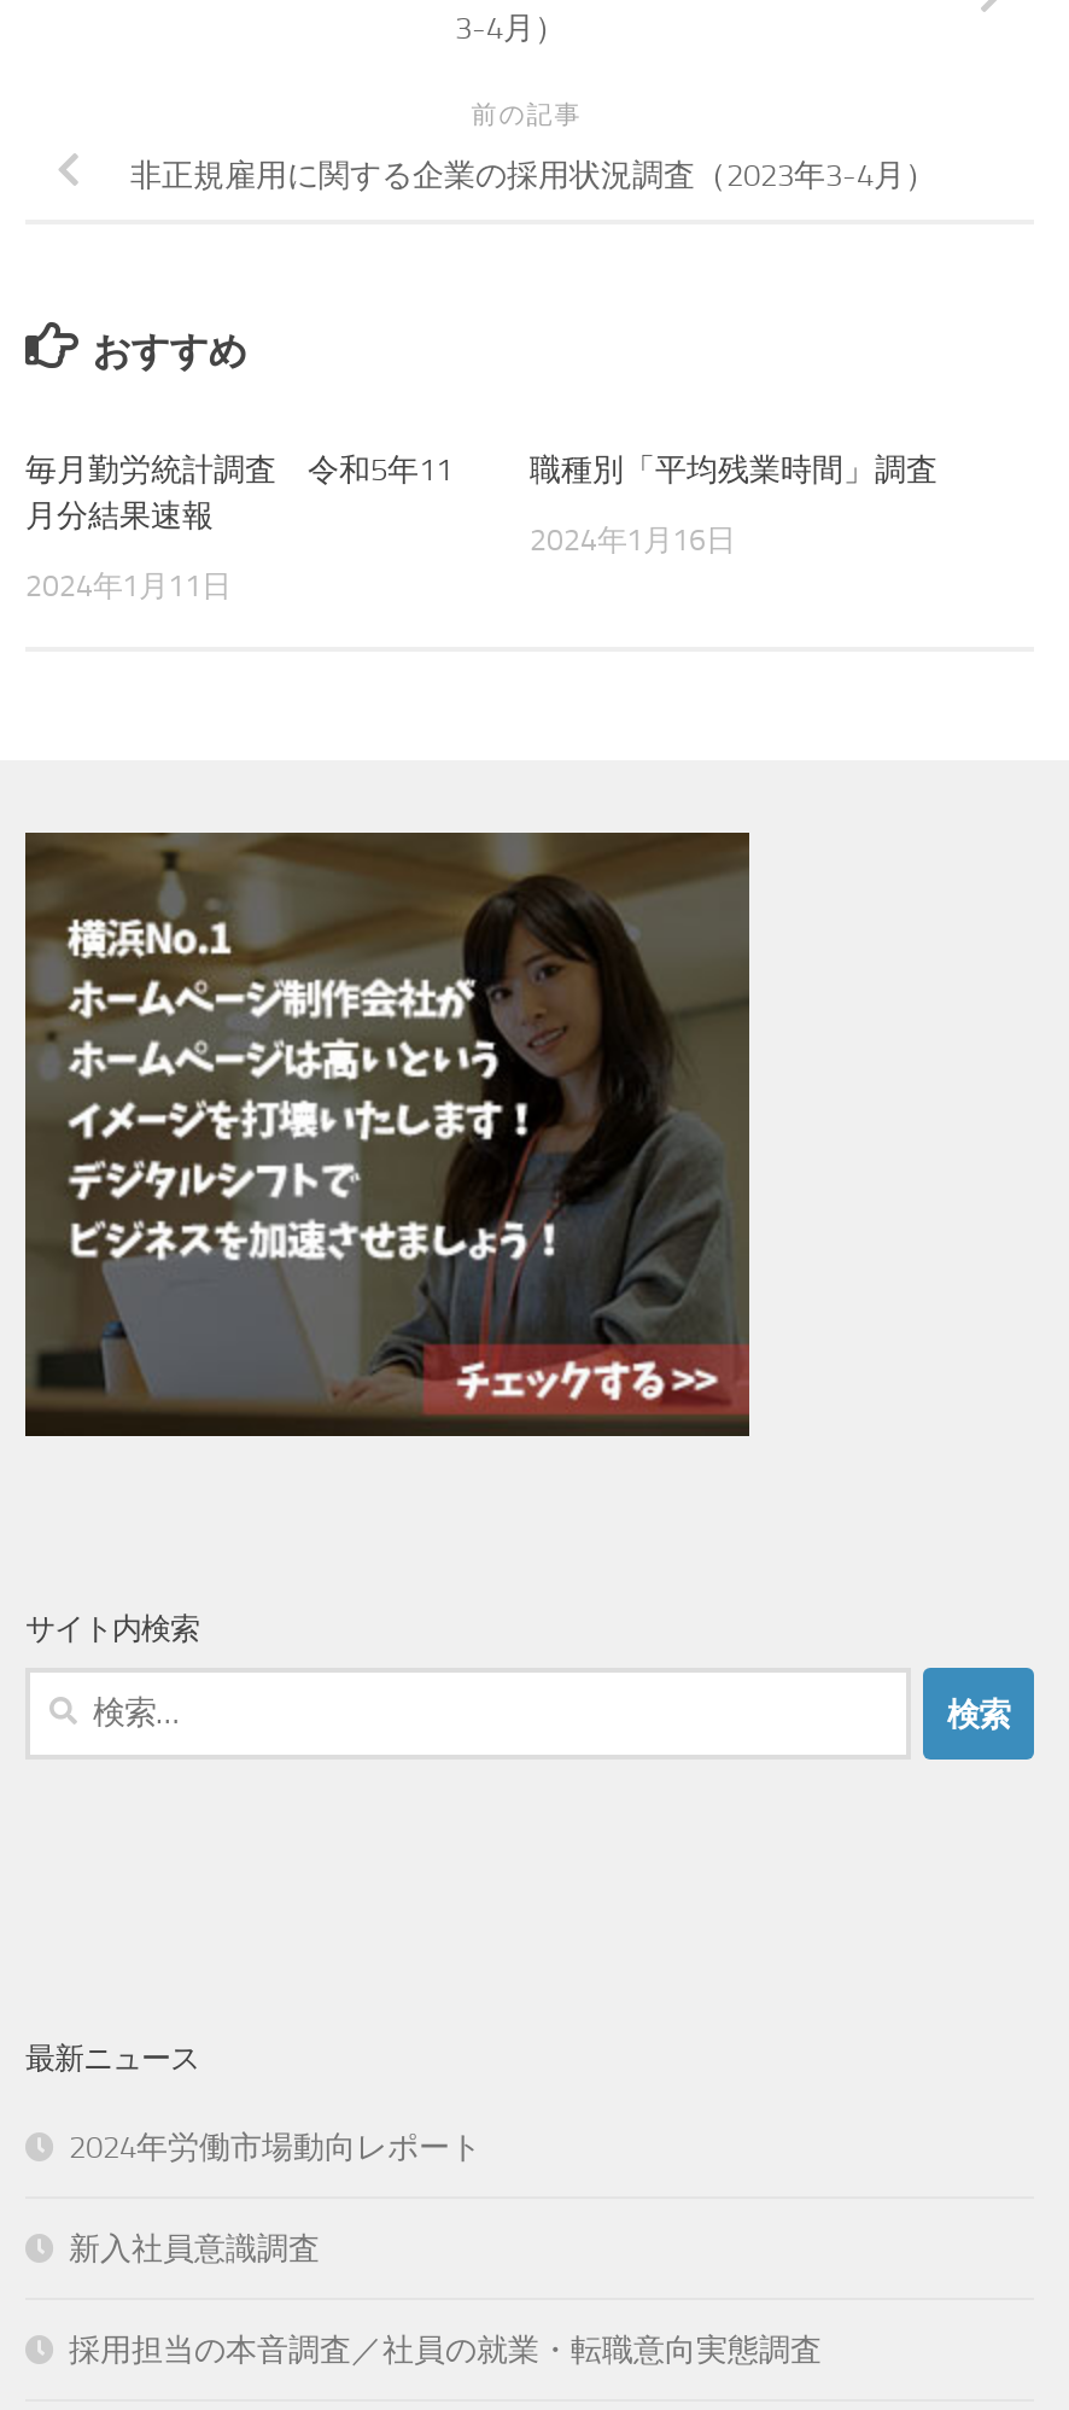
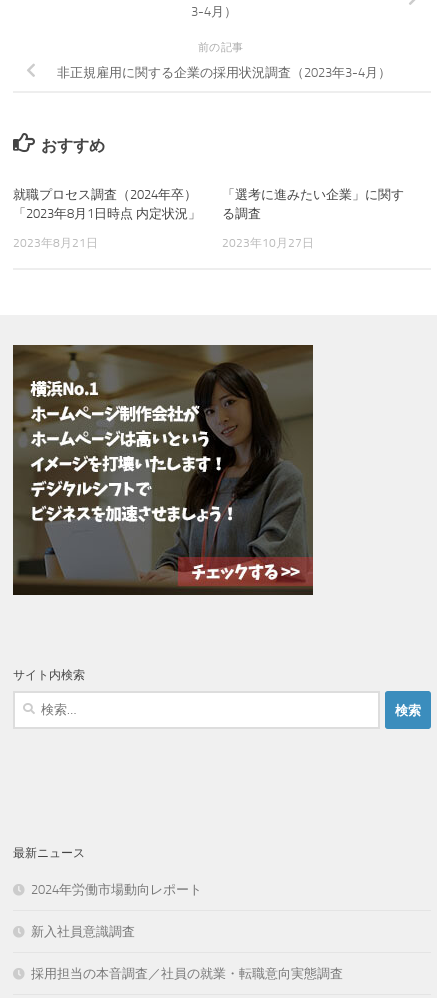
[25,452,452,534] 毎月勤労統計調査 令和5年11 | 月分結果速報 -> [13,187,201,221] 就職プロセス調査（2024年卒） | 「2023年8月1日時点 内定状況」
[530,452,937,489] 職種別「平均残業時間」調査 -> [222,187,404,221] 「選考に進みたい企業」に関す | る調査
[530,525,735,559] 2024年1月16日 -> [222,236,314,250] 2023年10月27日
[25,571,230,604] 2024年1月11日 -> [13,236,98,250] 2023年8月21日

